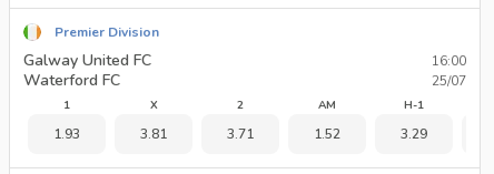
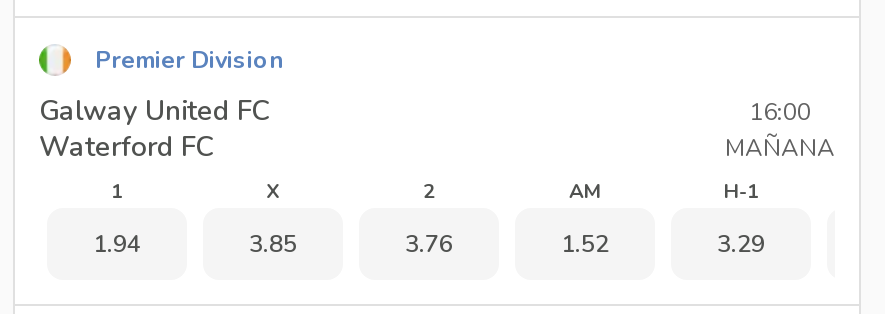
[432,72,466,90] 25/07 -> [725,132,835,164] MAÑANA
[53,125,80,143] 1.93 -> [93,228,141,260] 1.94
[140,125,167,143] 3.81 -> [249,228,297,260] 3.85
[227,125,254,143] 3.71 -> [405,228,453,260] 3.76

